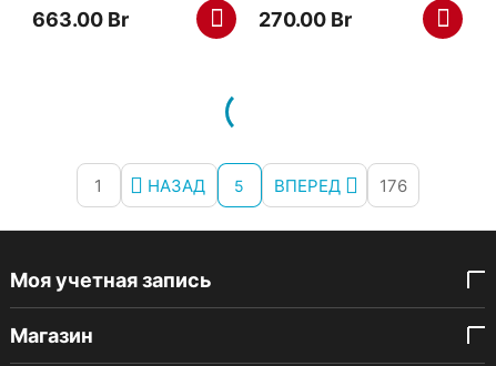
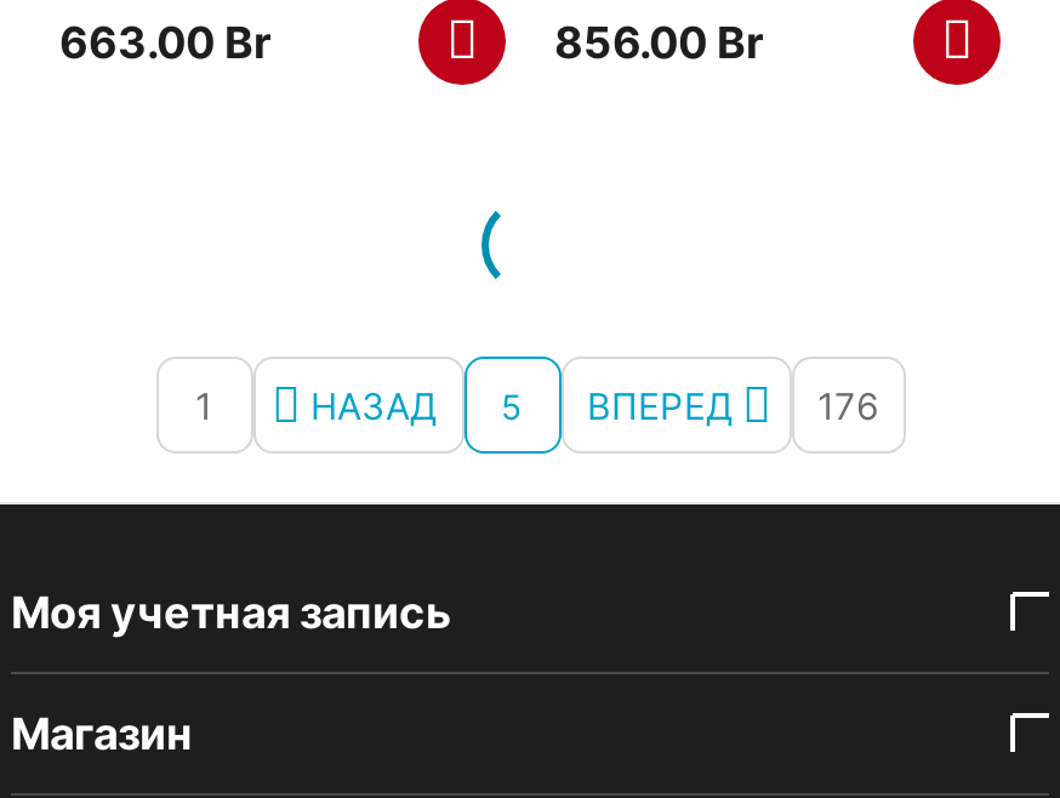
[259,7,352,30] 270.00 Br -> [554,16,763,67] 856.00 Br

